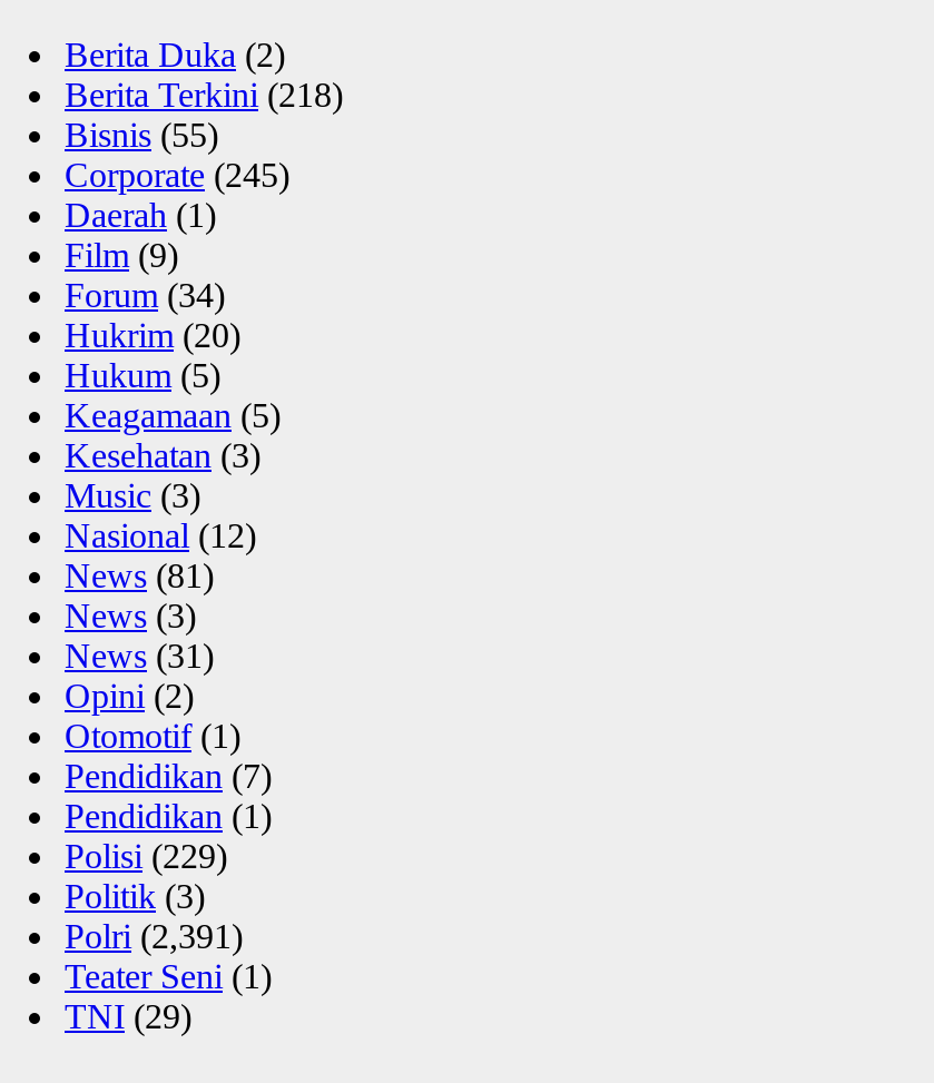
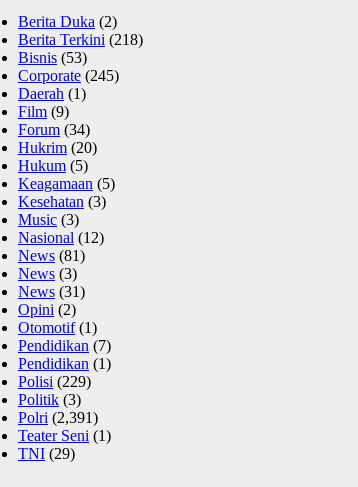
[65,117,218,154] Bisnis (55) -> [18,49,87,66] Bisnis (53)

